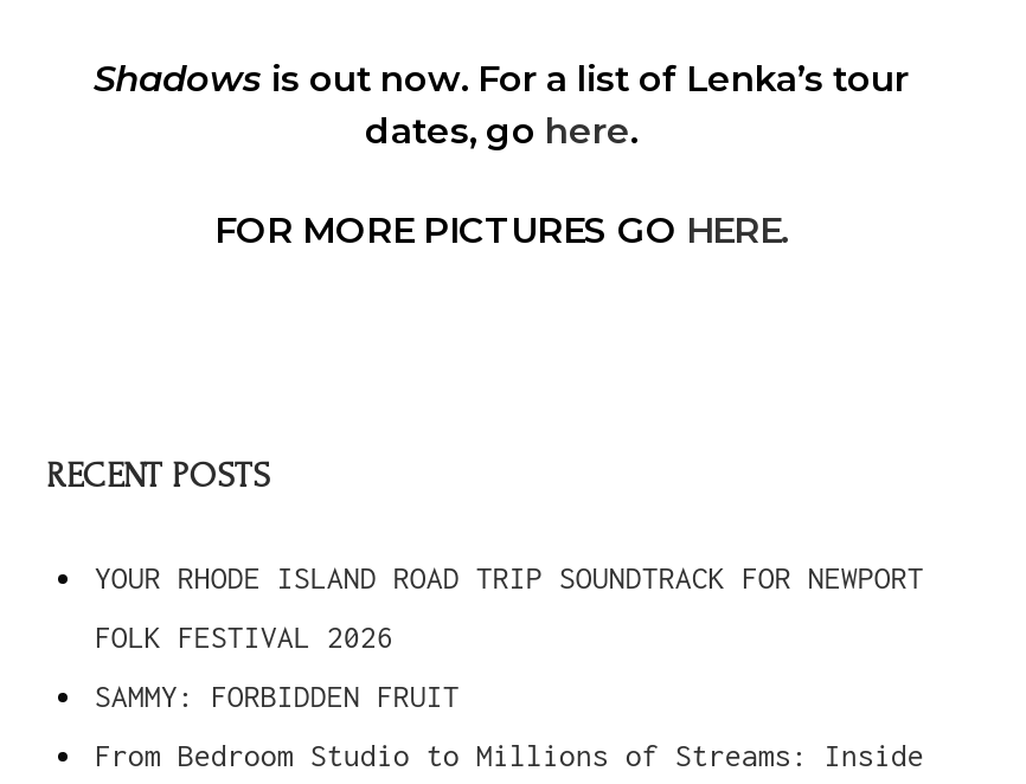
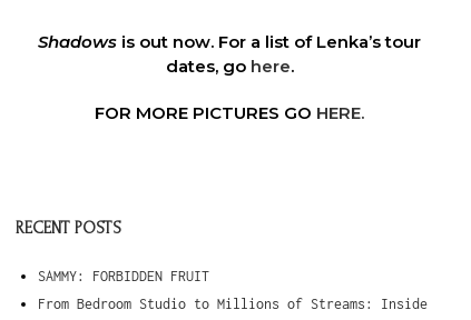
[95,560,924,655] YOUR RHODE ISLAND ROAD TRIP SOUNDTRACK FOR NEWPORT | FOLK FESTIVAL 2026 -> none

